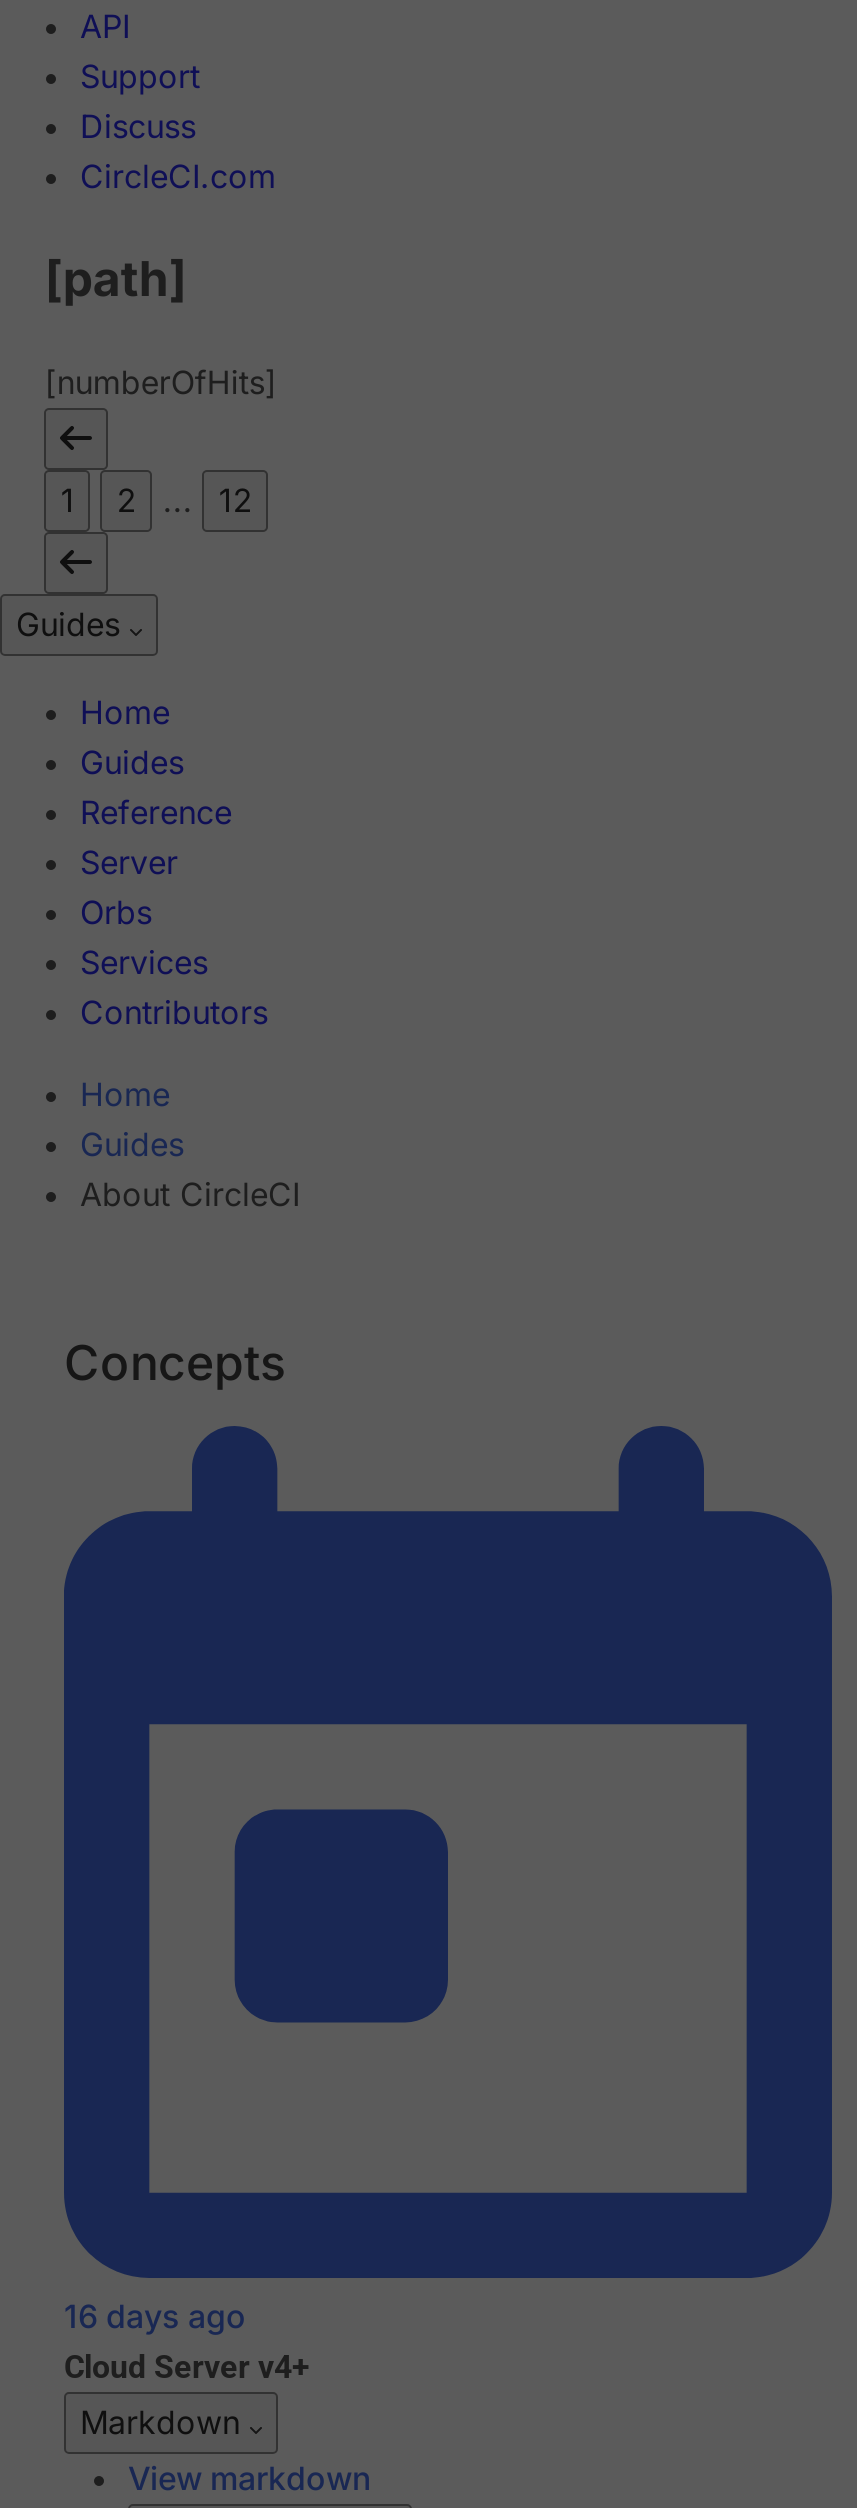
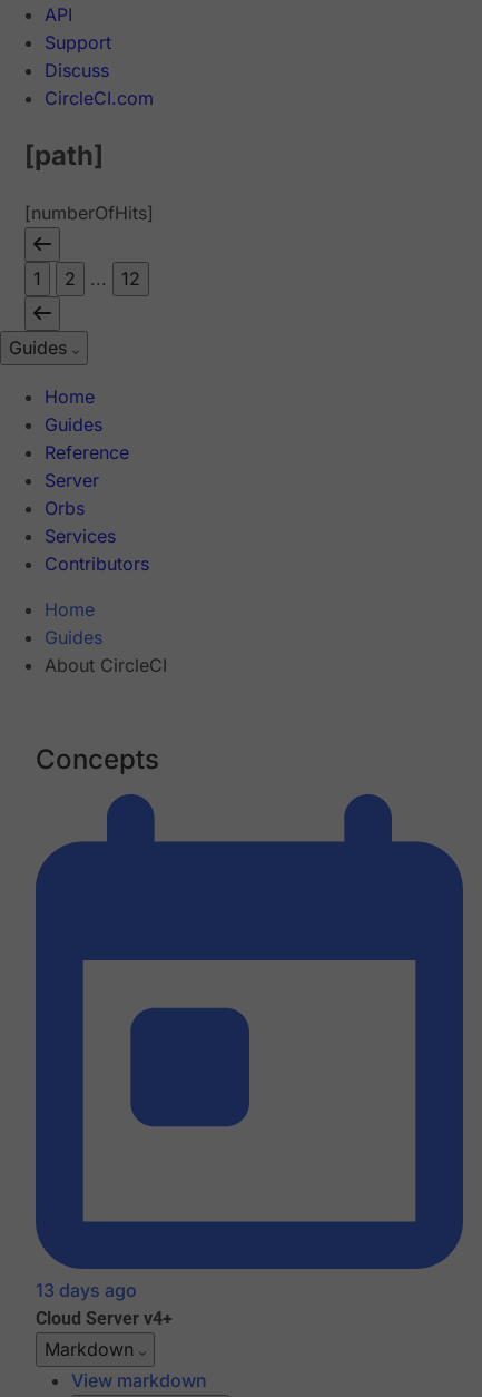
[64,2297,246,2337] 16 days ago -> [36,1279,137,1302] 13 days ago

